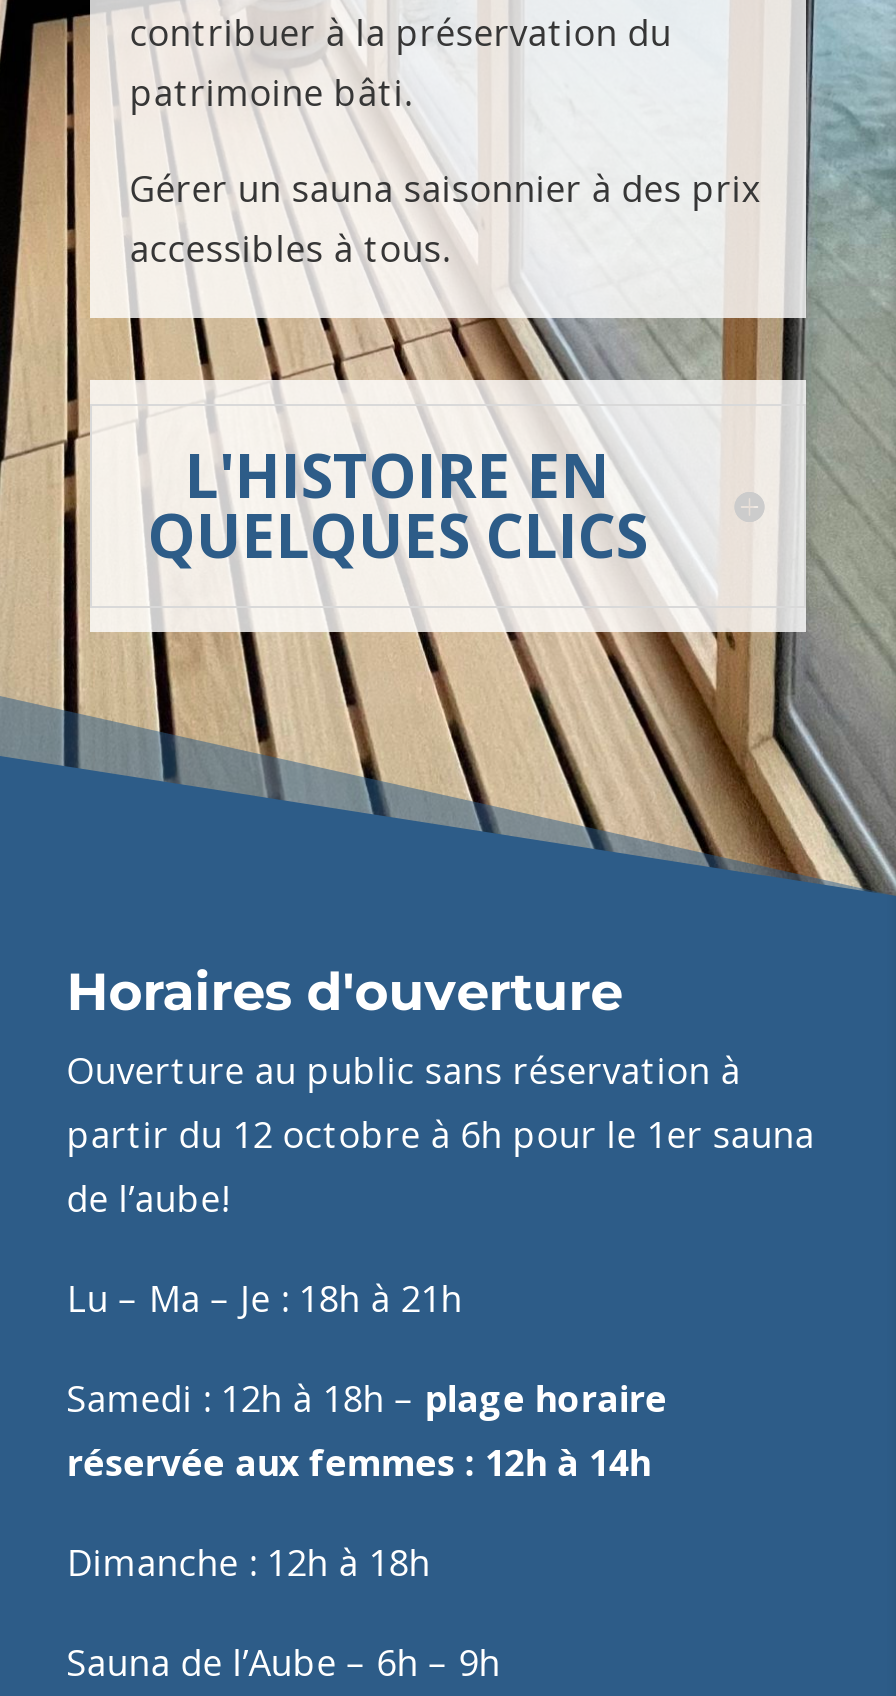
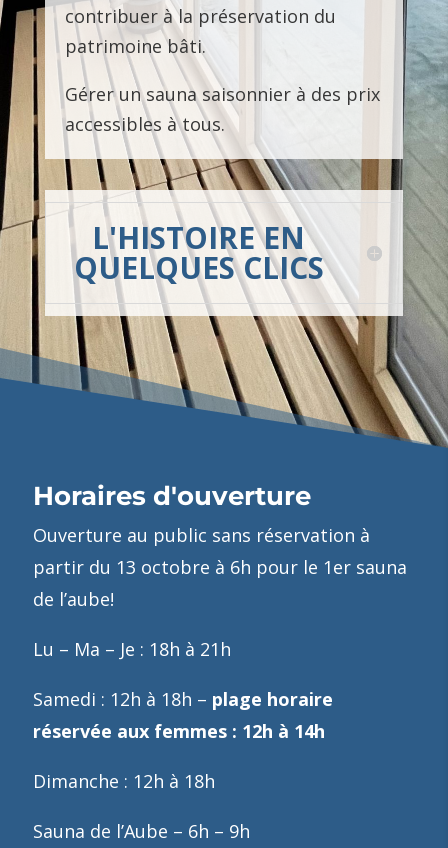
[66,1111,814,1159] partir du 12 octobre à 6h pour le 1er sauna -> [33,555,407,579] partir du 13 octobre à 6h pour le 1er sauna

